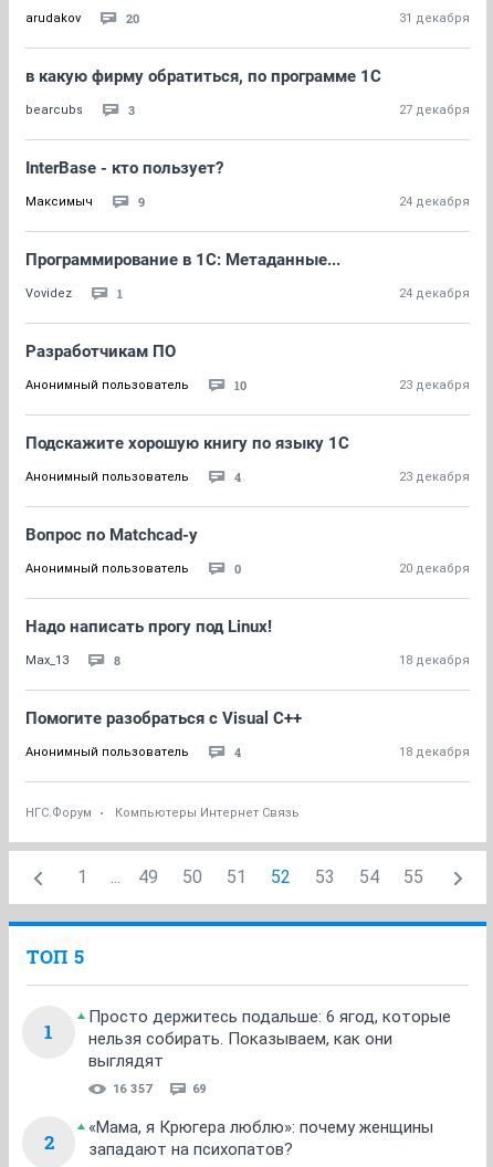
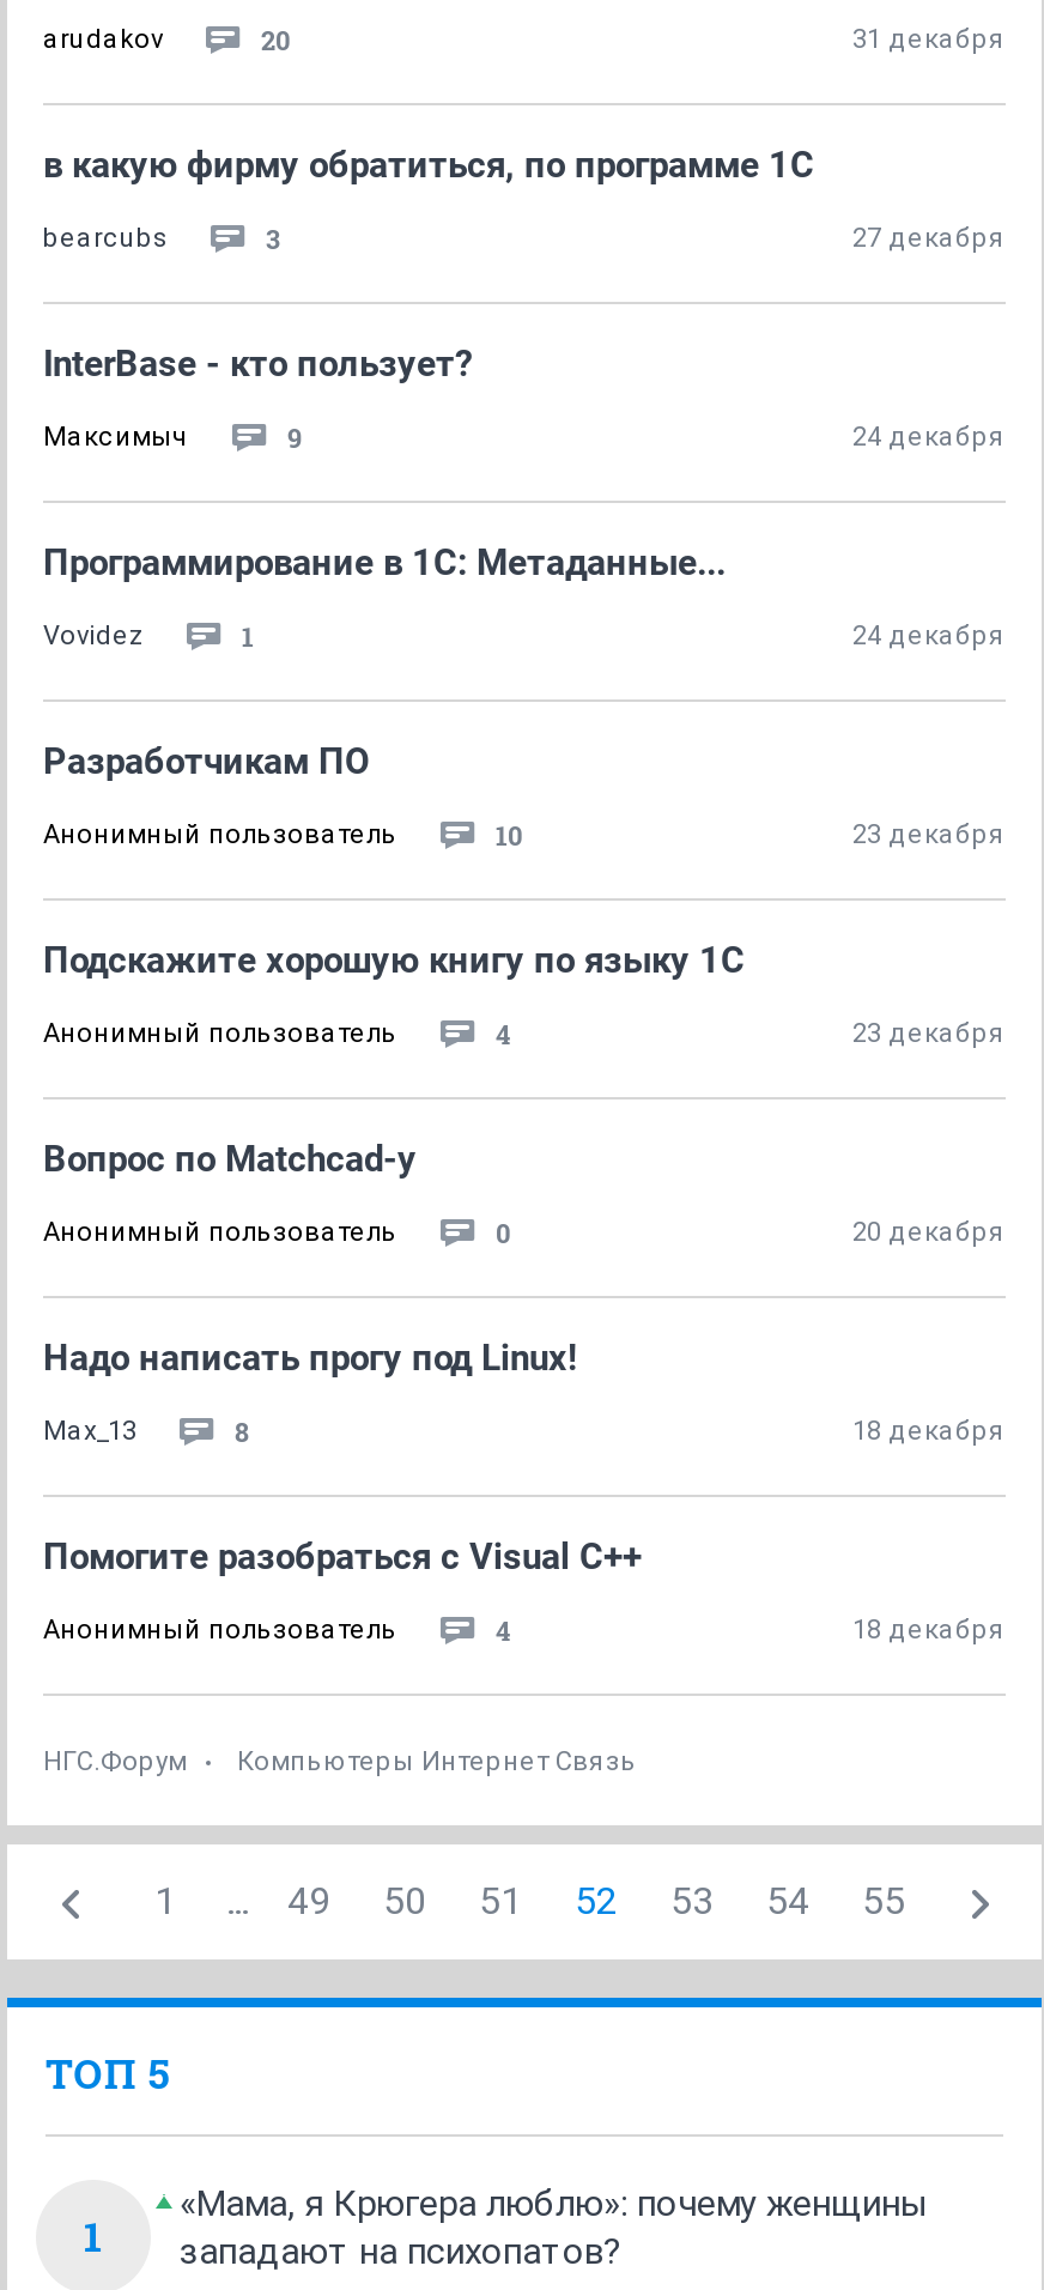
[44,1007,451,1155] Просто держитесь подальше: 6 ягод, которые | нельзя собирать. Показываем, как они | выглядят | 16 357 | 69 | 2 -> none

